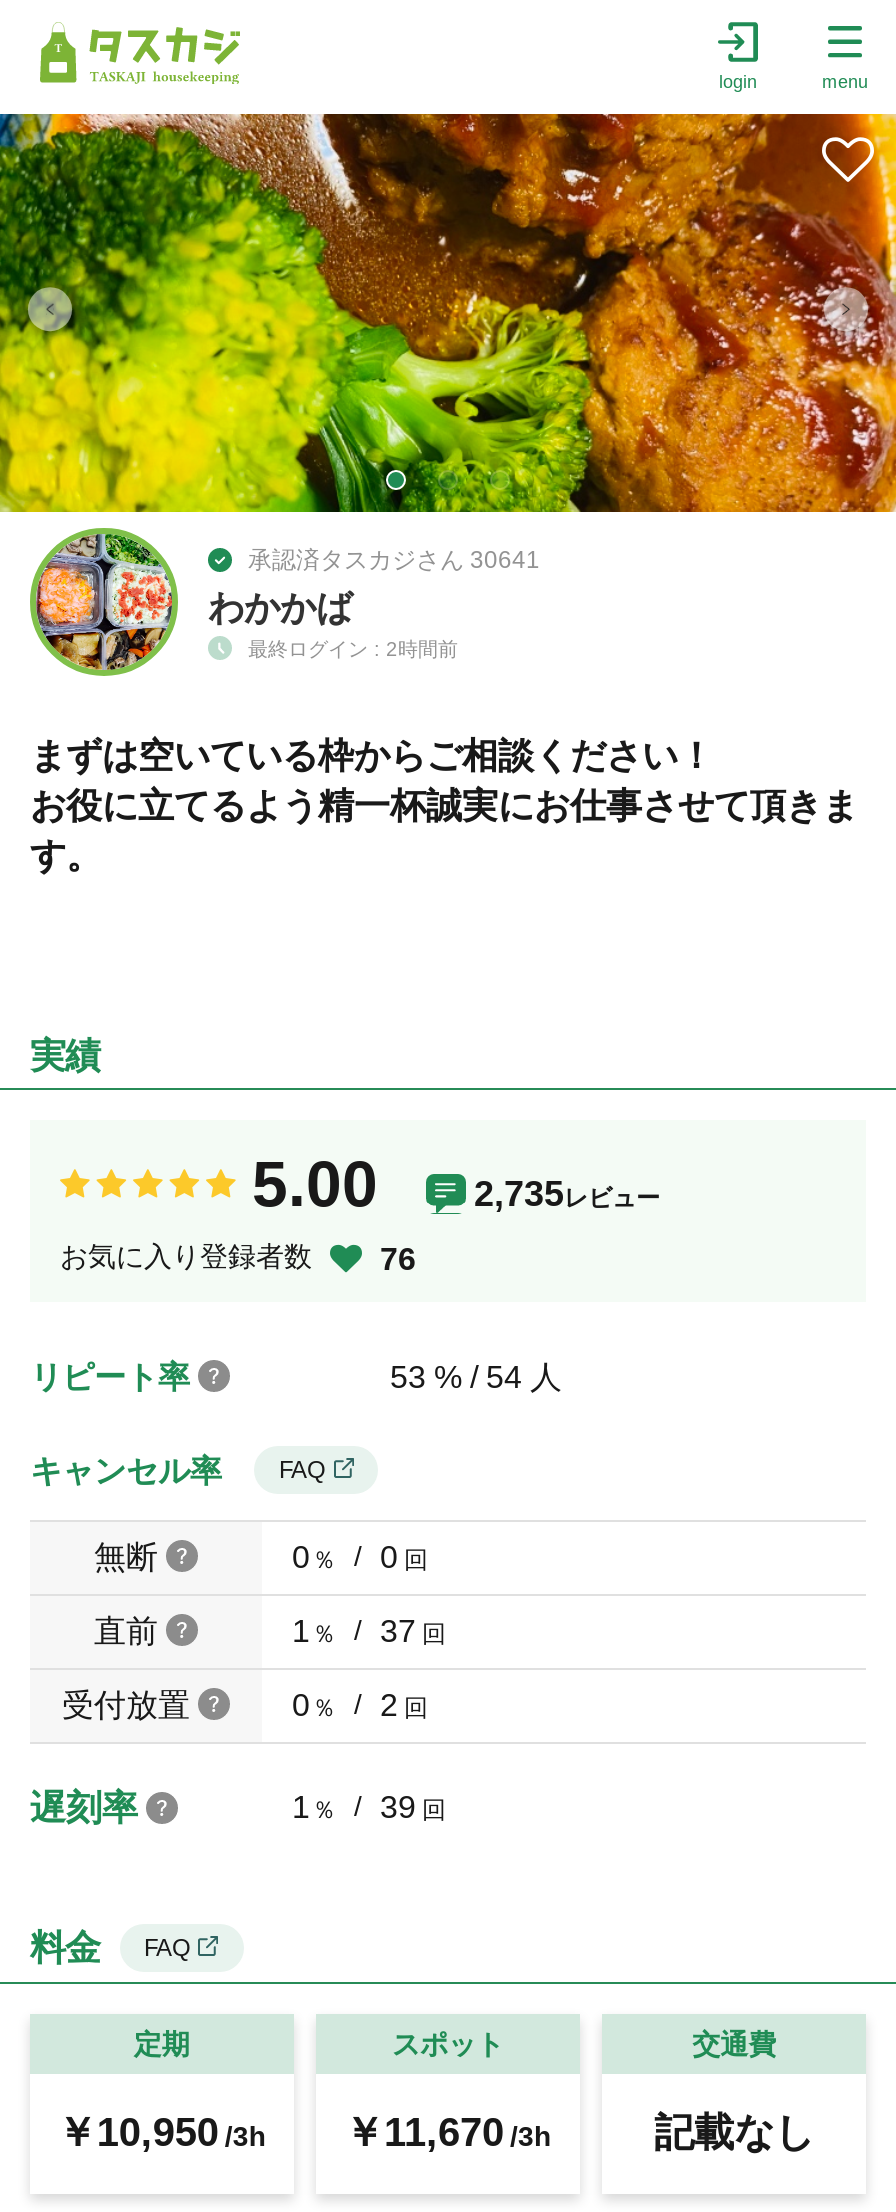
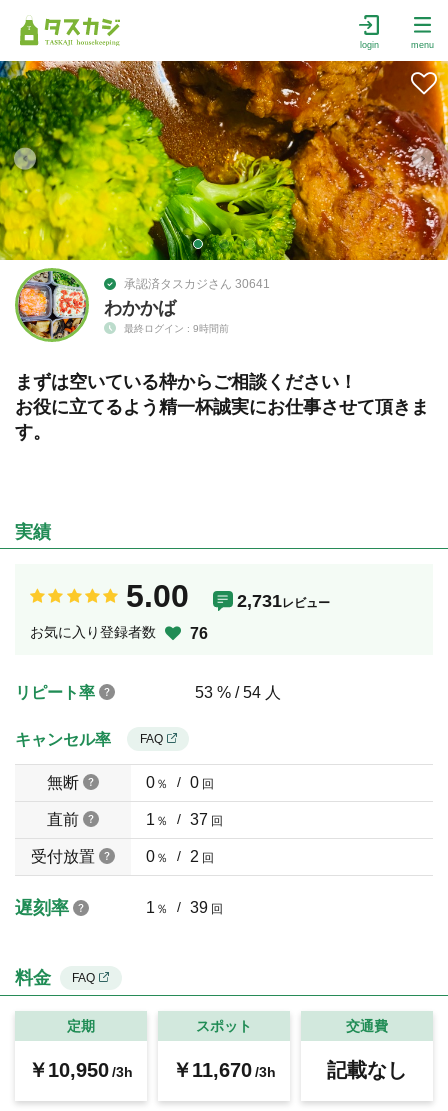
[248,637,458,659] 最終ログイン : 2時間前 -> [124,322,229,333] 最終ログイン : 9時間前
[474,1174,660,1214] 2,735レビュー -> [237,591,330,611] 2,731レビュー

